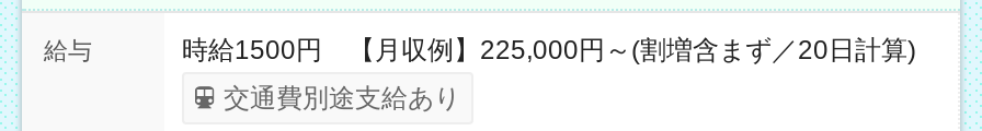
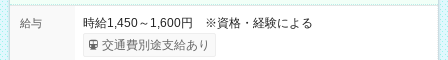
[182,35,916,65] 時給1500円 【月収例】225,000円～(割増含まず／20日計算) -> [83,16,313,30] 時給1,450～1,600円 ※資格・経験による

